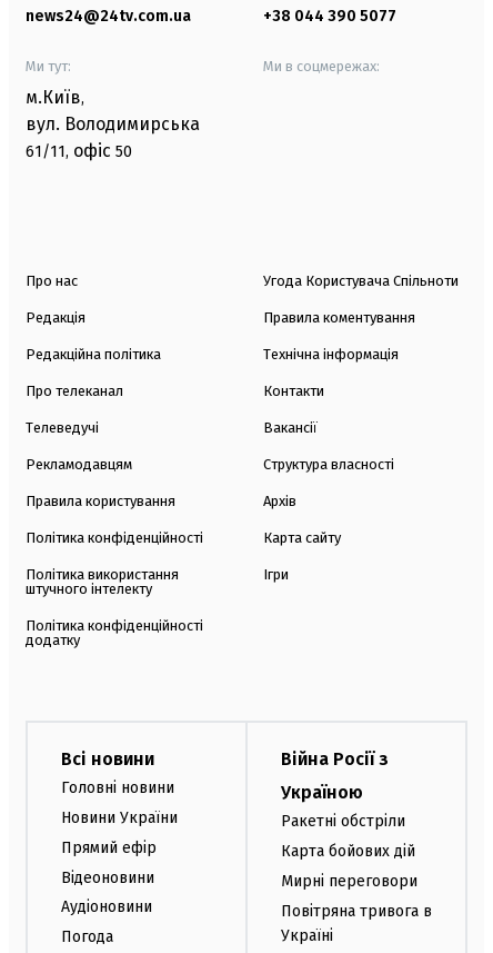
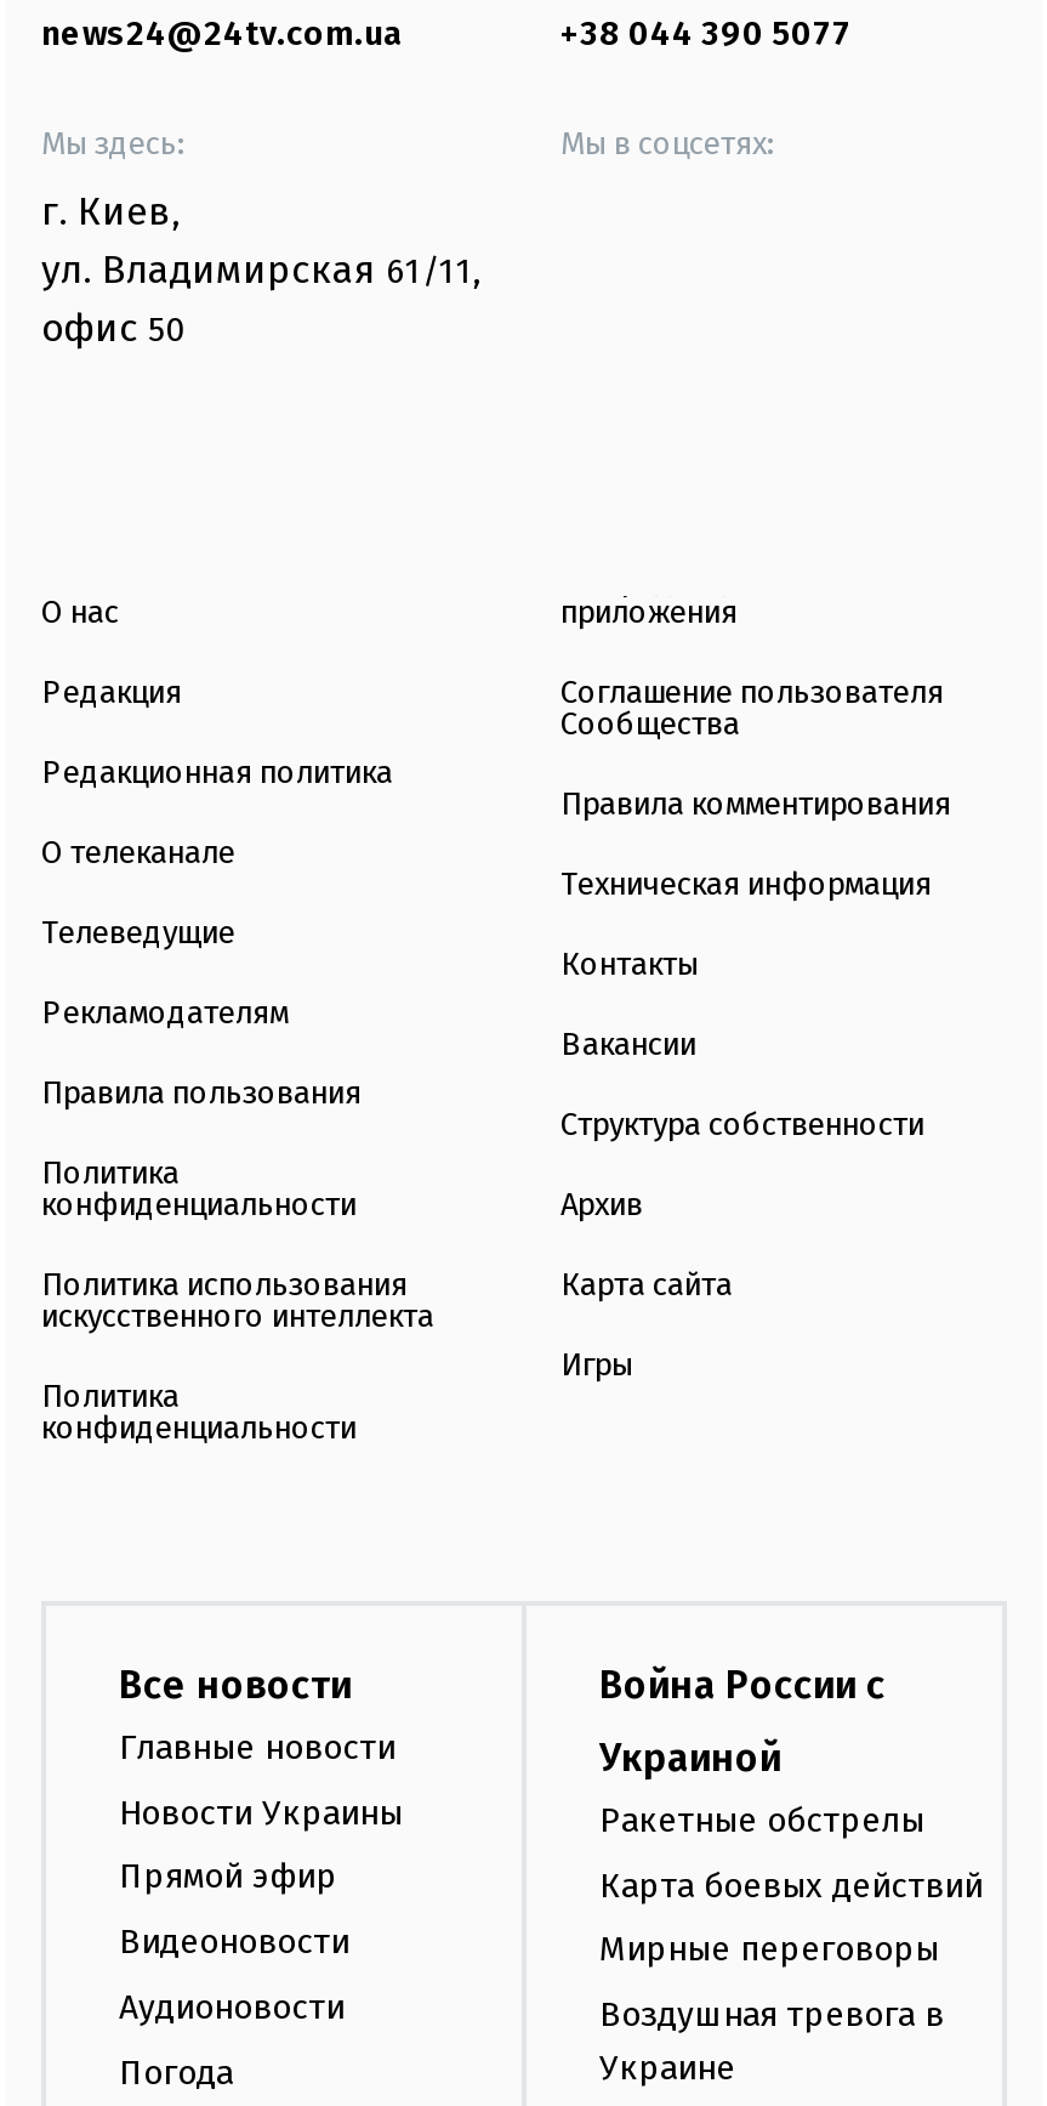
[26,58,200,161] Ми тут: | м.Київ, | вул. Володимирська | 61/11, офіс 50 -> [41,124,480,350] Мы здесь: | г. Киев, | ул. Владимирская 61/11, | офис 50
[263,58,380,75] Ми в соцмережах: -> [561,124,774,160] Мы в соцсетях:
[26,273,203,648] Про нас | Редакція | Редакційна політика | Про телеканал | Телеведучі | Рекламодавцям | Правила користування | Політика конфіденційності | Політика використання | штучного інтелекту | Політика конфіденційності | додатку -> [41,593,434,1445] О нас | Редакция | Редакционная политика | О телеканале | Телеведущие | Рекламодателям | Правила пользования | Политика | конфиденциальности | Политика использования | искусственного интеллекта | Политика | конфиденциальности
[263,273,459,583] Угода Користувача Спільноти | Правила коментування | Технічна інформація | Контакти | Вакансії | Структура власності | Архів | Карта сайту | Ігри -> [561,593,951,1382] приложения | Соглашение пользователя | Сообщества | Правила комментирования | Техническая информация | Контакты | Вакансии | Структура собственности | Архив | Карта сайта | Игры
[61,748,178,917] Всі новини | Головні новини | Новини України | Прямий ефір | Відеоновини | Аудіоновини -> [119,1661,403,2028] Все новости | Главные новости | Новости Украины | Прямой эфир | Видеоновости | Аудионовости
[281,748,389,770] Війна Росії з -> [599,1661,886,1707] Война России с
[281,782,405,831] Україною | Ракетні обстріли -> [599,1734,924,1840] Украиной | Ракетные обстрелы
[281,842,415,861] Карта бойових дій -> [599,1864,983,1905] Карта боевых действий
[281,871,417,890] Мирні переговори -> [599,1929,939,1971] Мирные переговоры
[281,901,432,945] Повітряна тривога в | Україні -> [599,1994,944,2089] Воздушная тревога в | Украине

